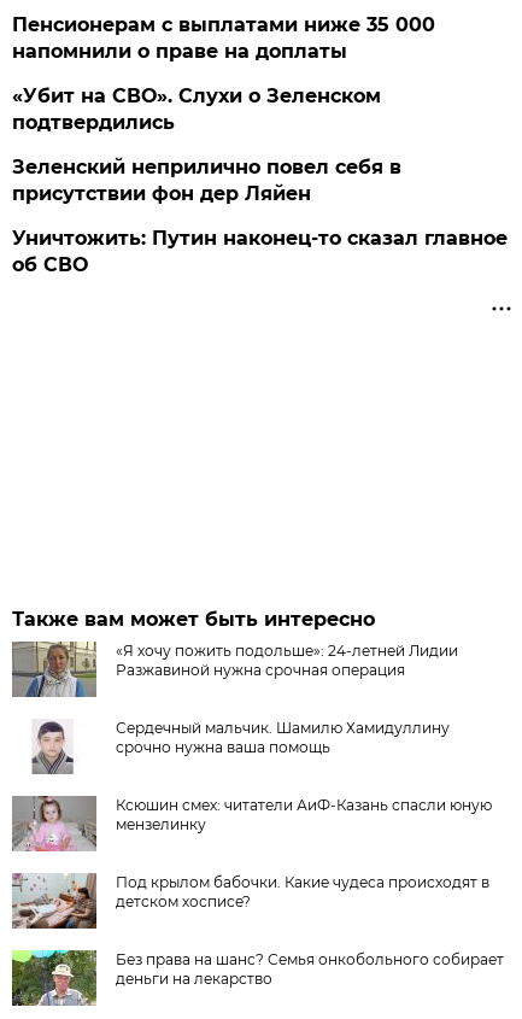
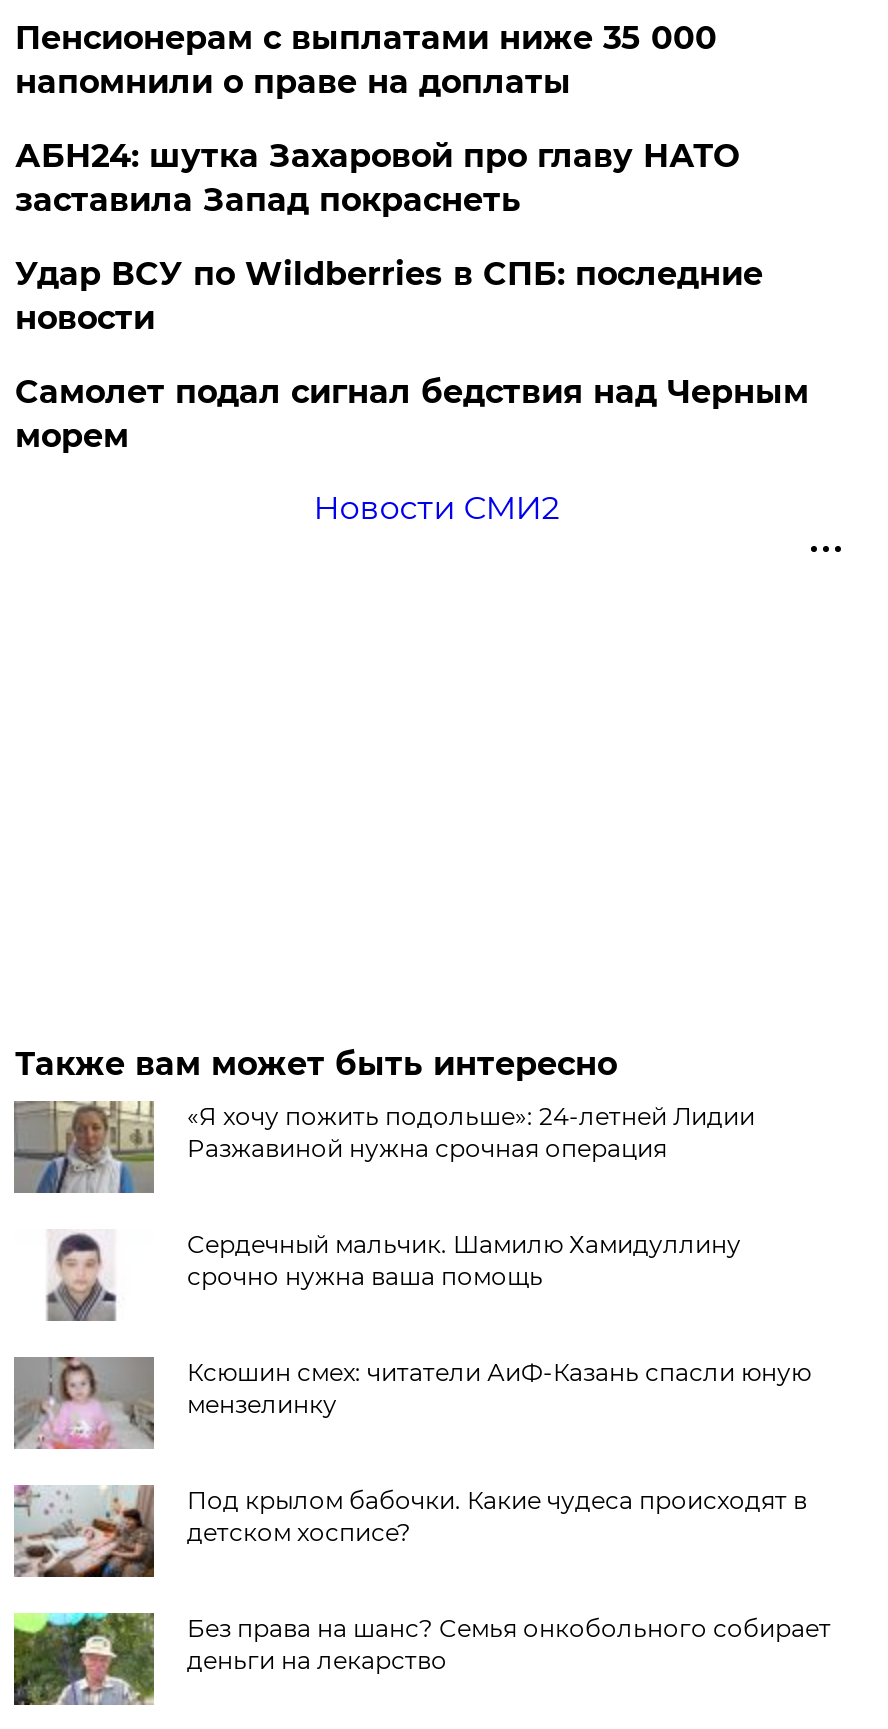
[13,84,508,276] «Убит на СВО». Слухи о Зеленском | подтвердились | Зеленский неприлично повел cебя в | присутствии фон дер Ляйен | Уничтожить: Путин наконец-то сказал главное | об СВО -> [15,137,809,527] АБН24: шутка Захаровой про главу НАТО | заставила Запад покраснеть | Удар ВСУ по Wildberries в СПБ: последние | новости | Самолет подал сигнал бедствия над Черным | морем | Новости СМИ2

